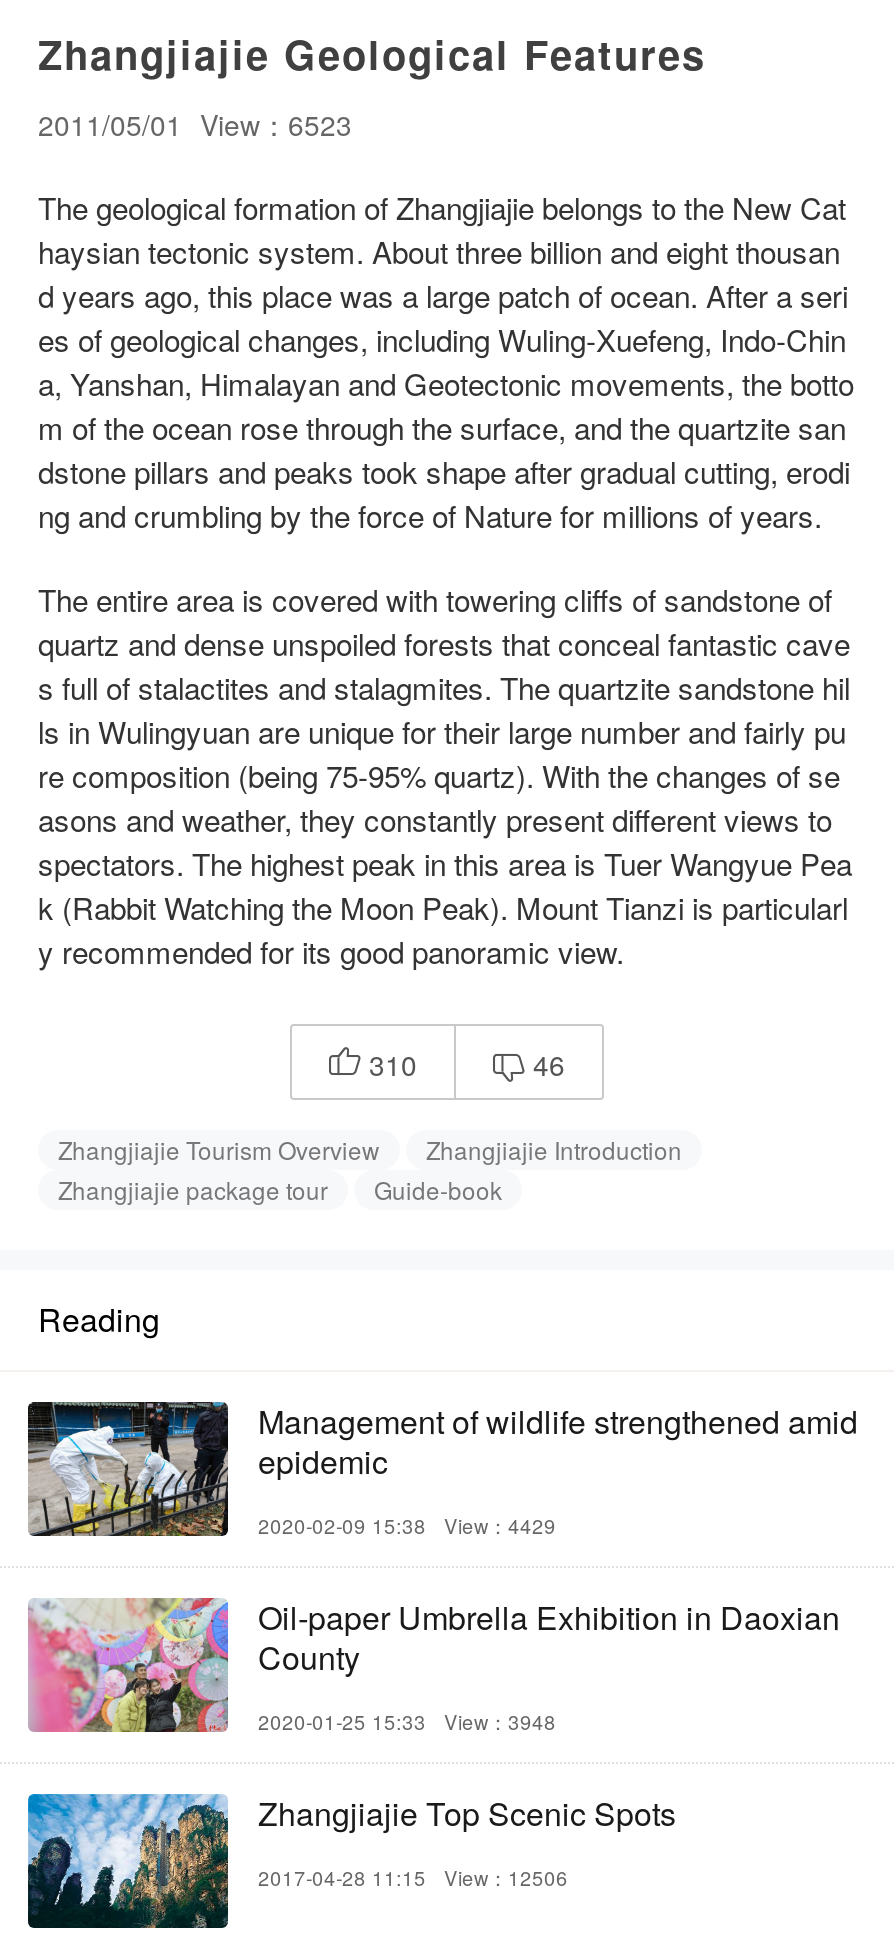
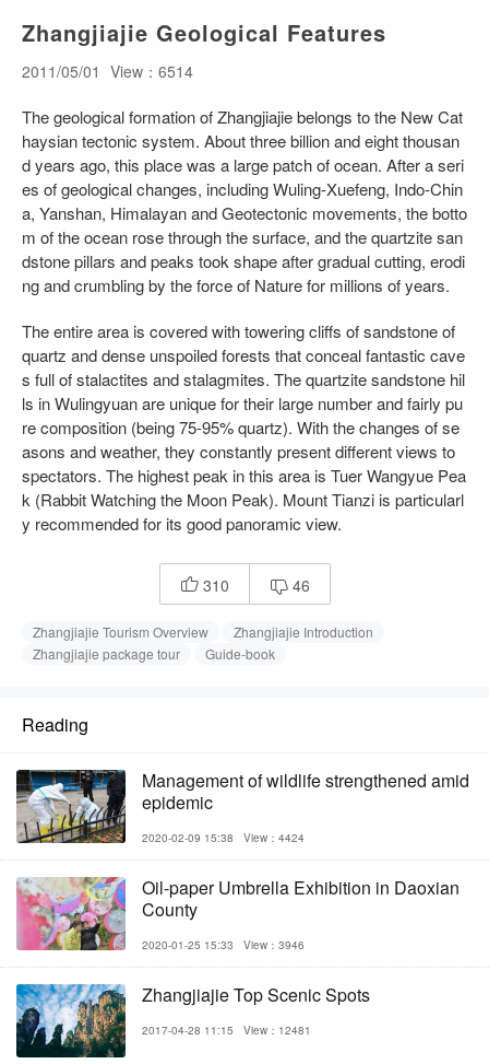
[38,104,352,144] 2011/05/01 View：6523 -> [22,60,193,82] 2011/05/01 View：6514
[258,1512,556,1540] 2020-02-09 15:38 View：4429 -> [142,830,305,845] 2020-02-09 15:38 View：4424
[258,1708,556,1736] 2020-01-25 15:33 View：3948 -> [142,937,305,952] 2020-01-25 15:33 View：3946
[258,1864,568,1892] 2017-04-28 11:15 View：12506 -> [142,1022,311,1038] 2017-04-28 11:15 View：12481

